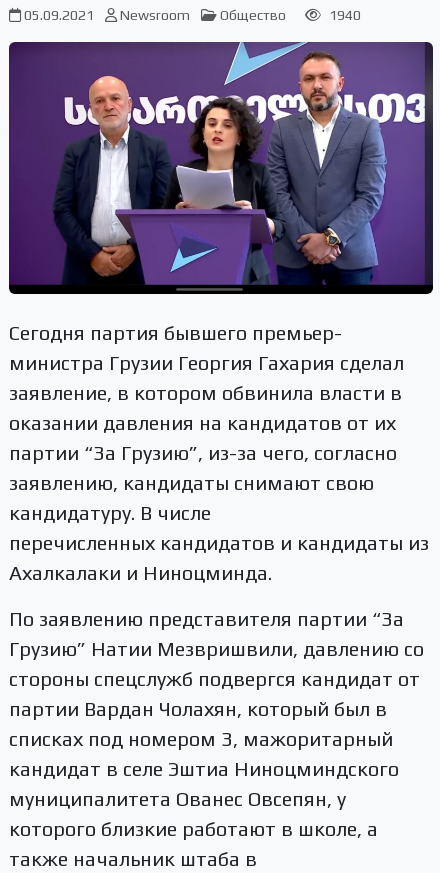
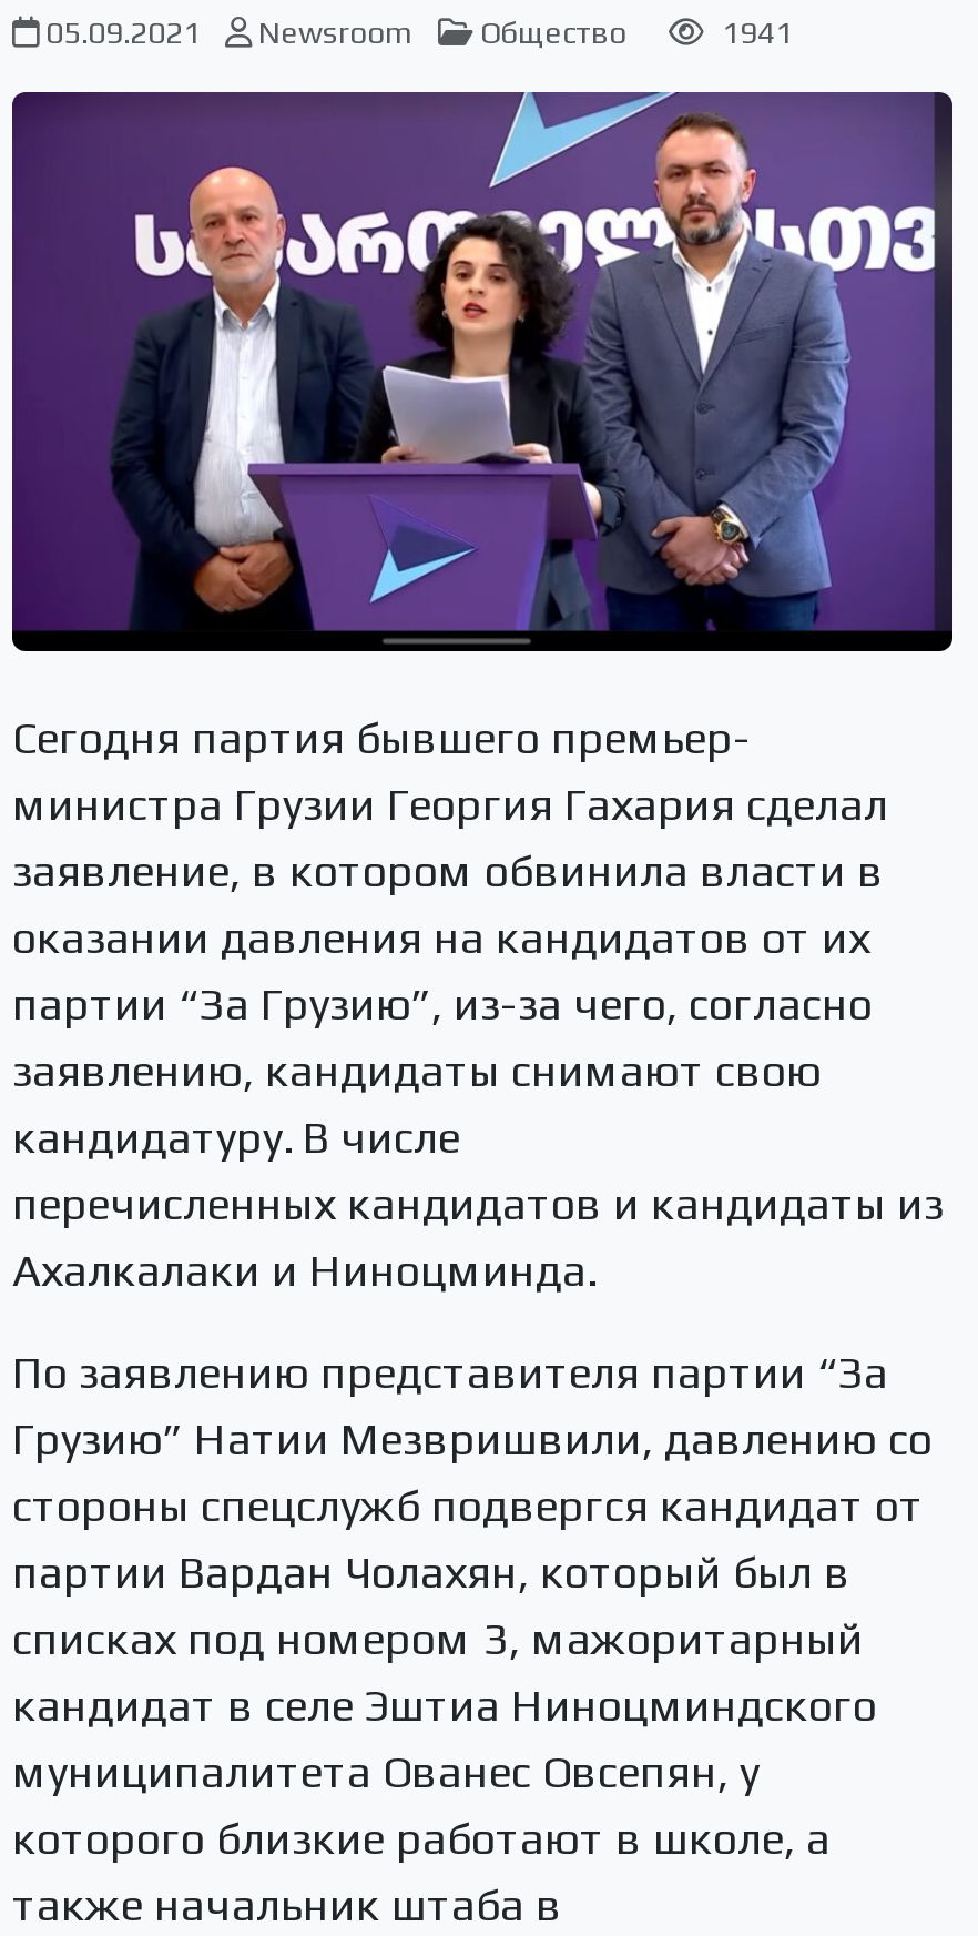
[329,7,361,23] 1940 -> [722,14,793,50] 1941

